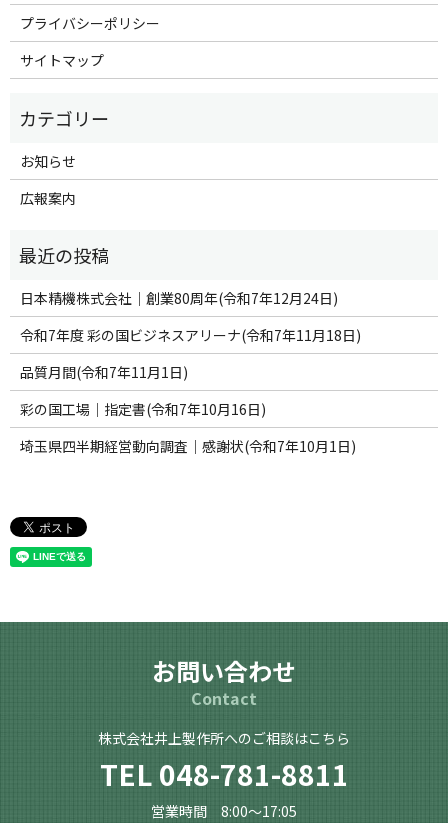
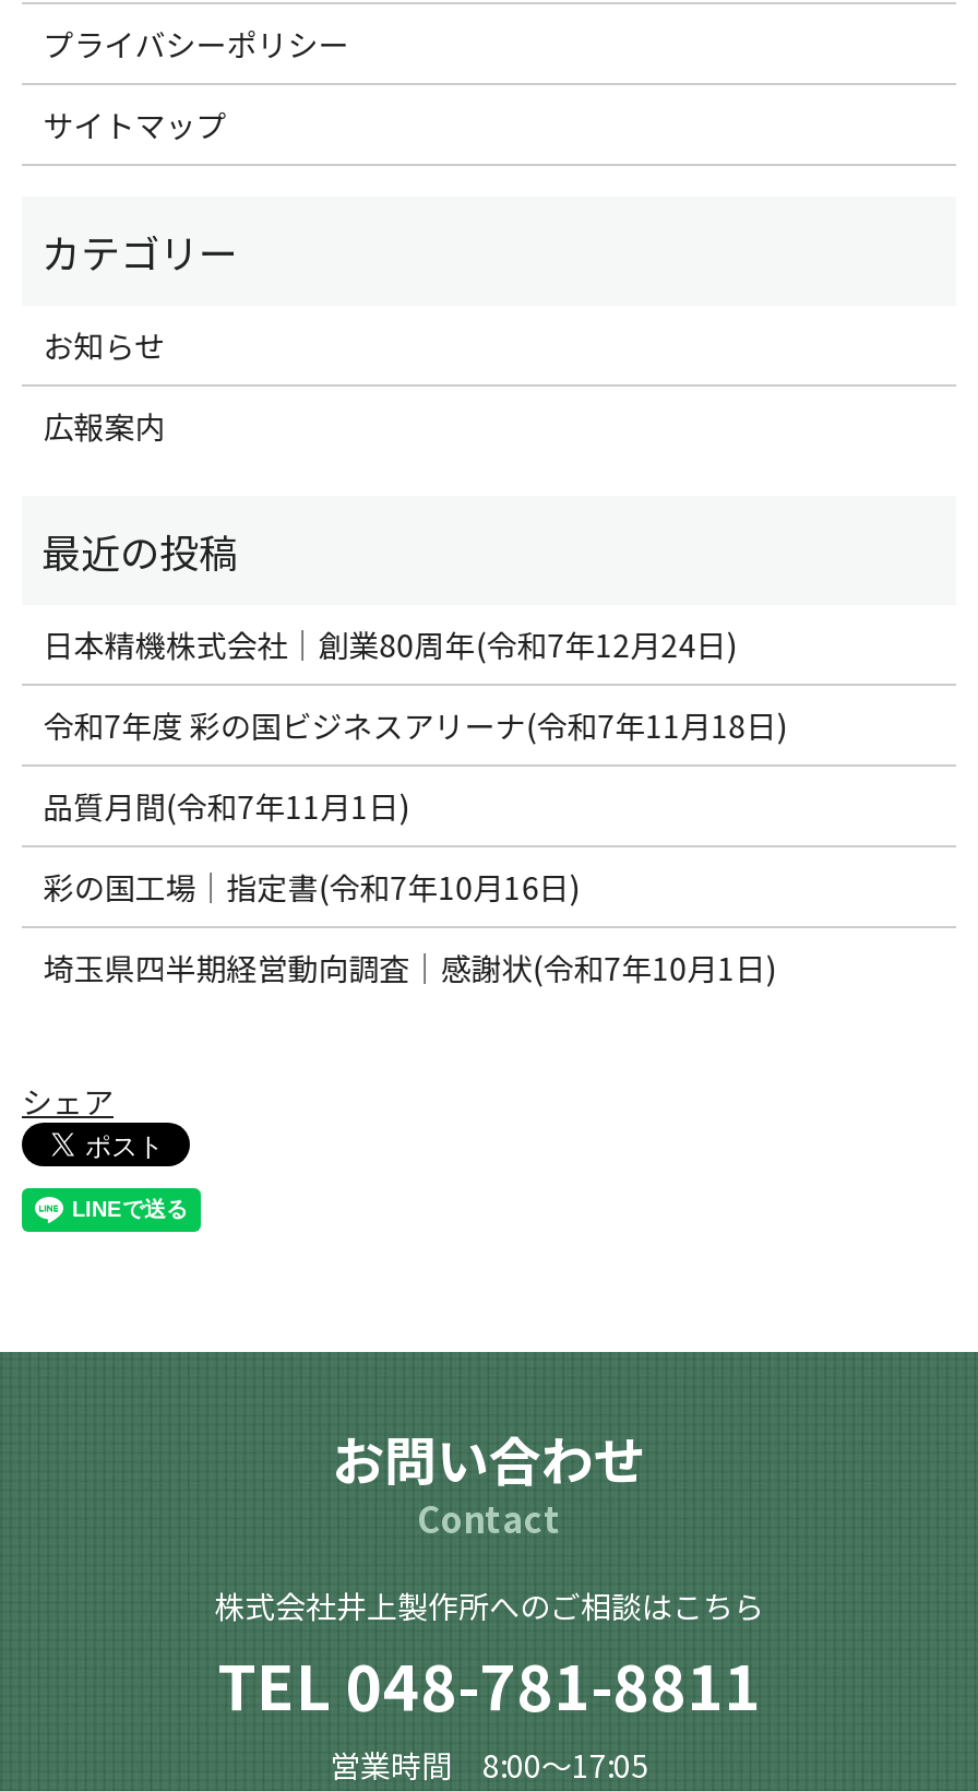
none -> [22,1079,114,1123] シェア

